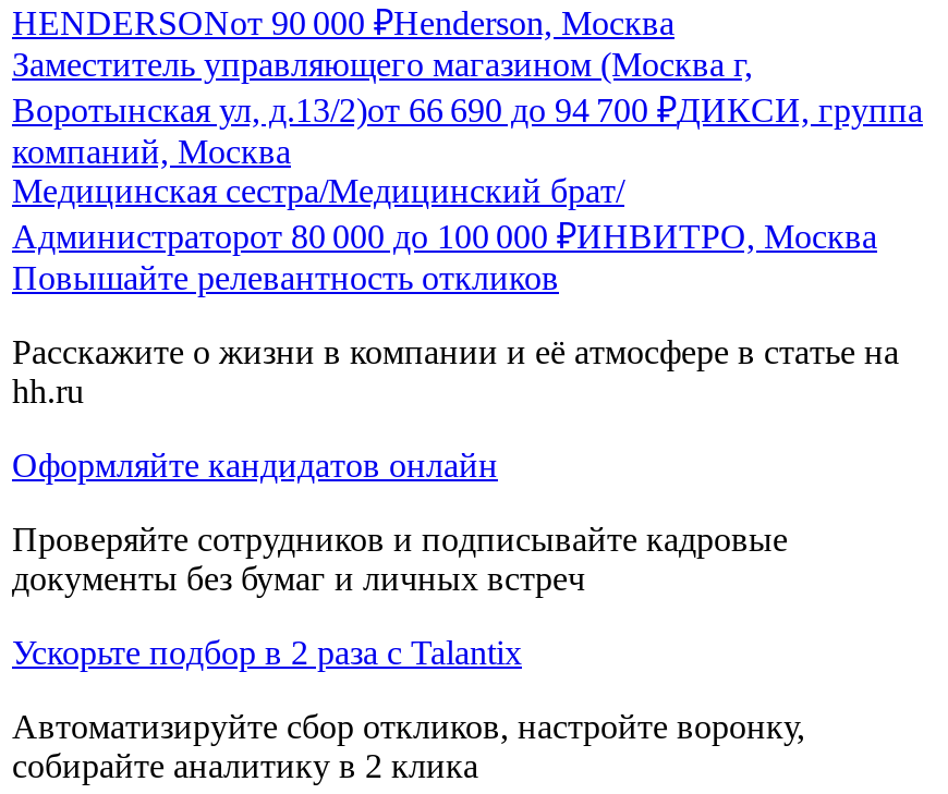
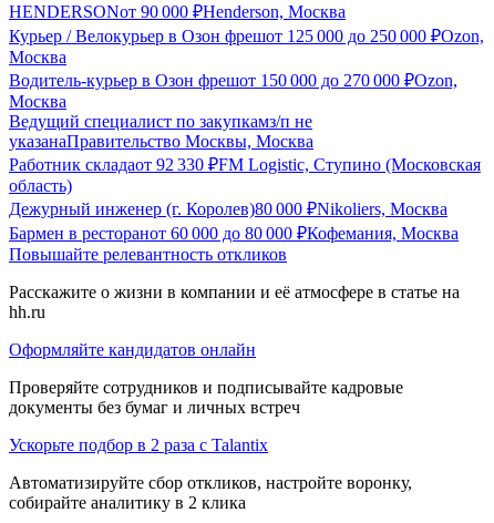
[12,46,923,255] Заместитель управляющего магазином (Москва г, | Воротынская ул, д.13/2)от 66 690 до 94 700 ₽ДИКСИ, группа | компаний, Москва | Медицинская сестра/Медицинский брат/ | Администраторот 80 000 до 100 000 ₽ИНВИТРО, Москва -> [9,27,484,243] Курьер / Велокурьер в Озон фрешот 125 000 до 250 000 ₽Ozon, | Москва | Водитель-курьер в Озон фрешот 150 000 до 270 000 ₽Ozon, | Москва | Ведущий специалист по закупкамз/п не | указанаПравительство Москвы, Москва | Работник складаот 92 330 ₽FM Logistic, Ступино (Московская | область) | Дежурный инженер (г. Королев)80 000 ₽Nikoliers, Москва | Бармен в ресторанот 60 000 до 80 000 ₽Кофемания, Москва

